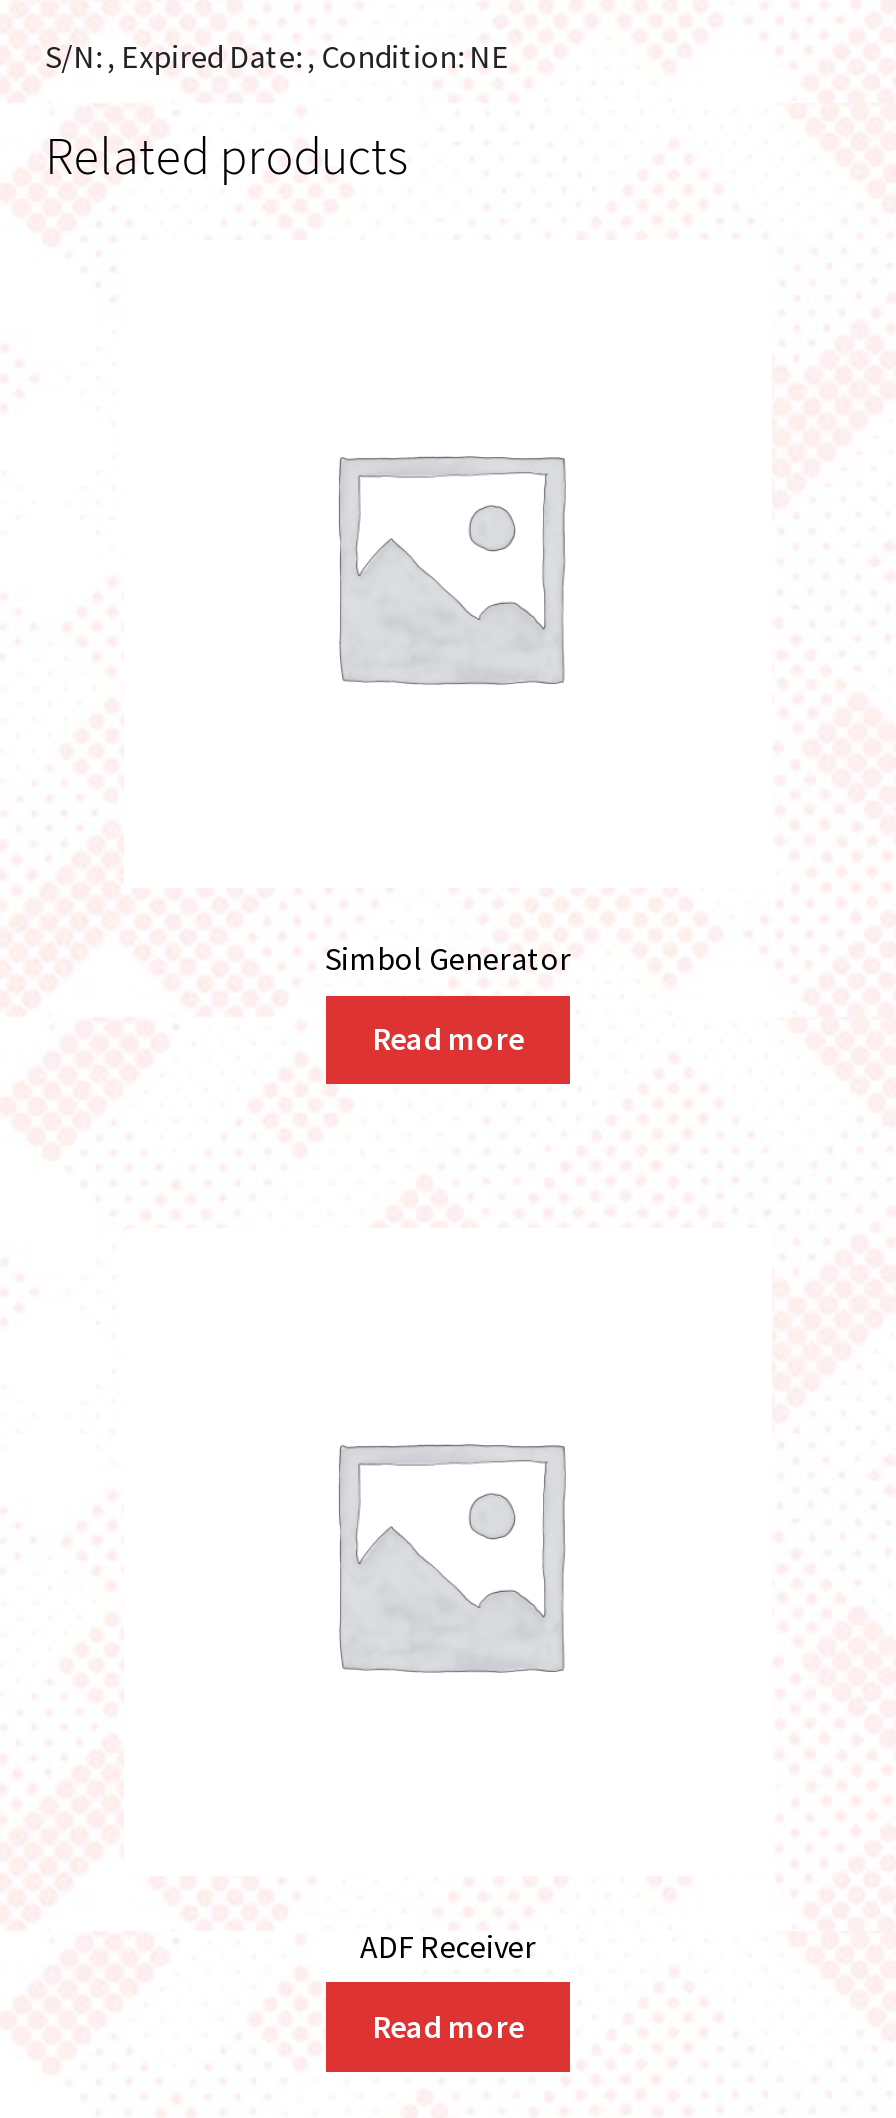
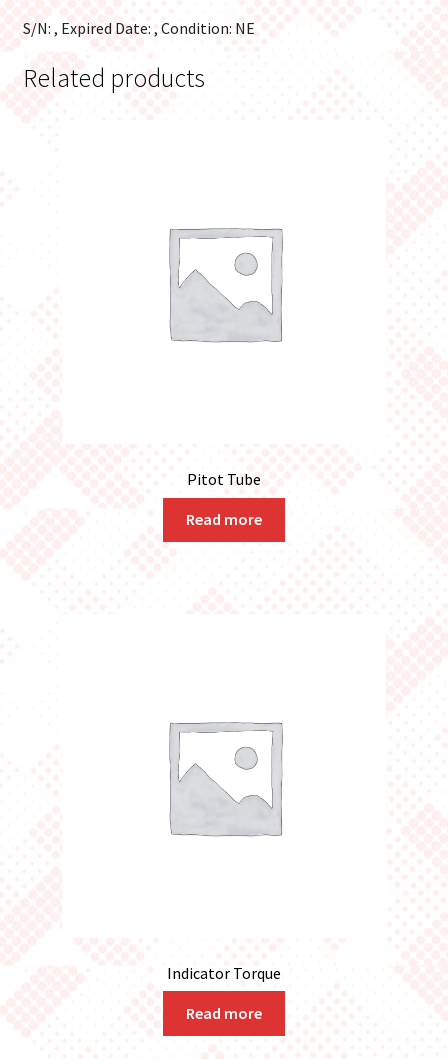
[325,938,571,978] Simbol Generator -> [187,469,261,489] Pitot Tube
[360,1926,536,1966] ADF Receiver -> [167,963,281,983] Indicator Torque

